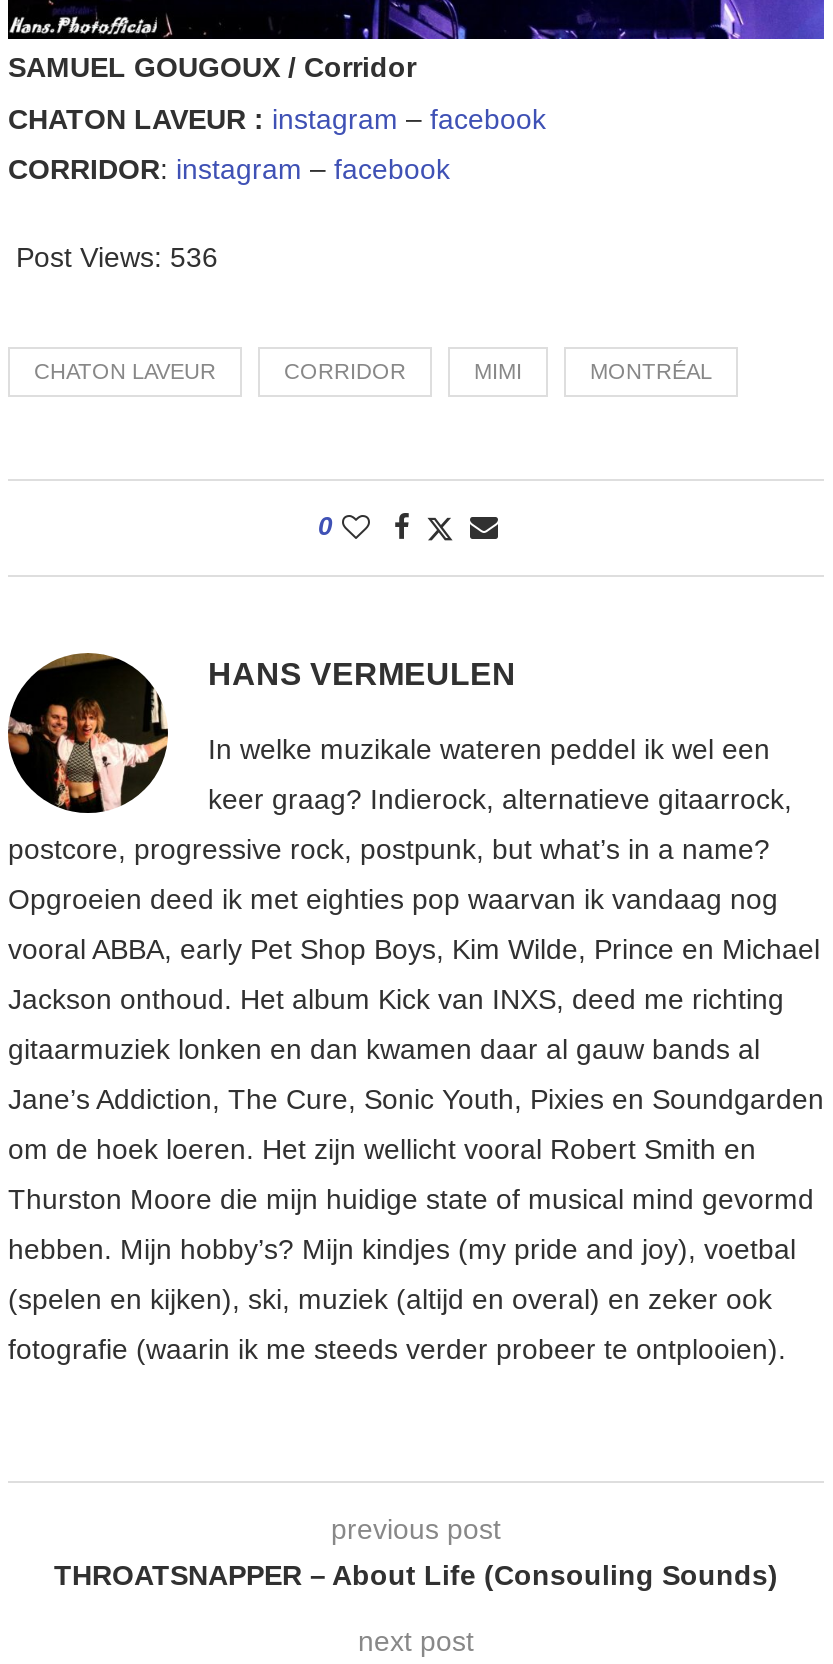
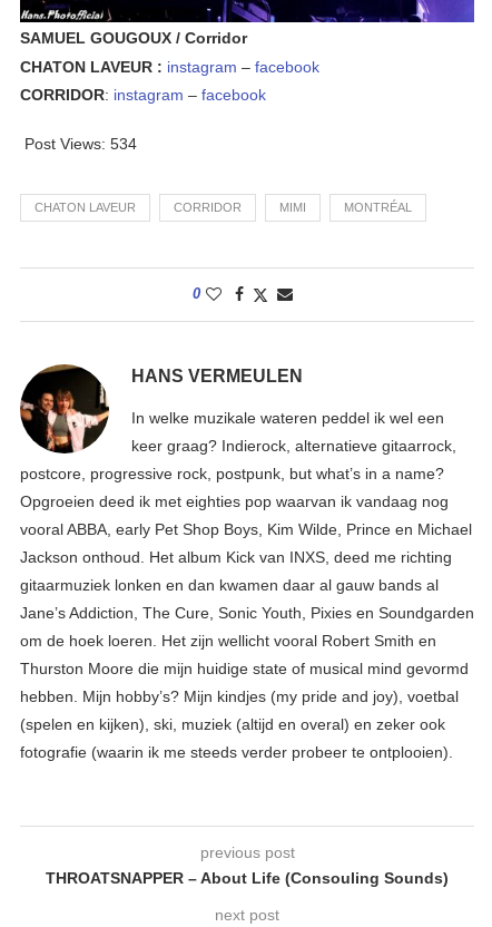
[16,241,218,273] Post Views: 536 -> [24,134,137,152] Post Views: 534

